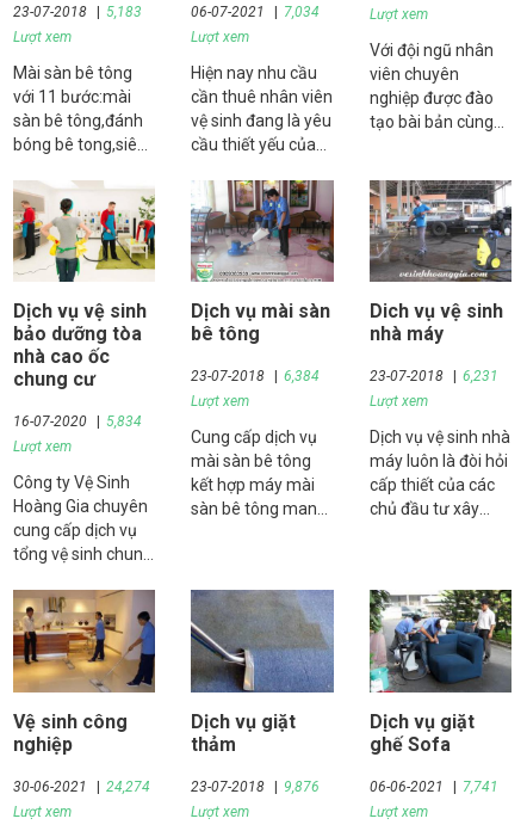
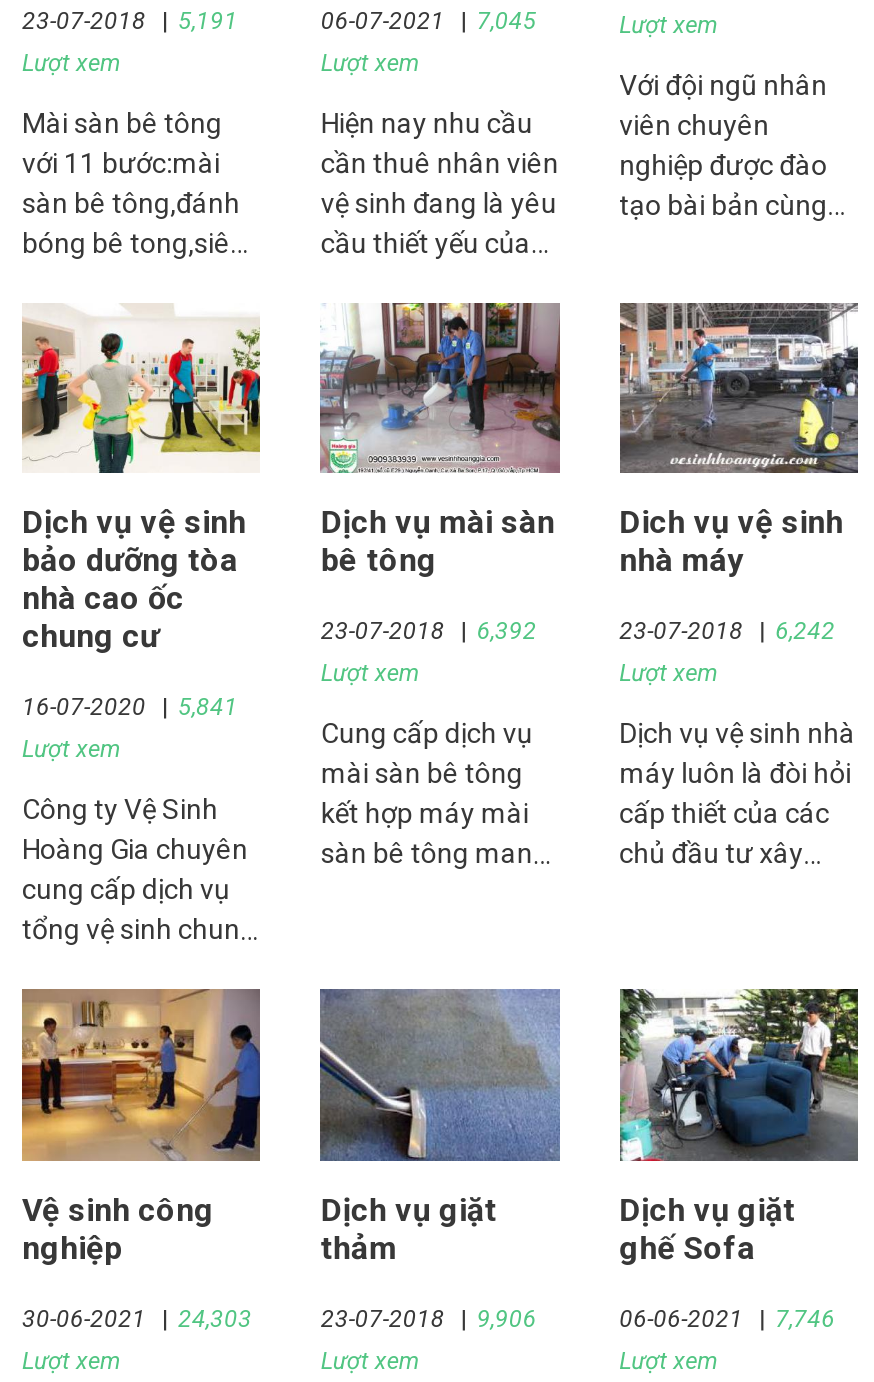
[13,4,142,20] 23-07-2018 5,183 -> [22,6,238,34] 23-07-2018 5,191
[191,4,320,20] 06-07-2021 7,034 -> [321,6,537,34] 06-07-2021 7,045
[191,368,320,385] 23-07-2018 6,384 -> [321,617,537,645] 23-07-2018 6,392
[369,368,498,385] 23-07-2018 6,231 -> [619,617,835,645] 23-07-2018 6,242
[13,413,142,430] 16-07-2020 5,834 -> [22,693,238,721] 16-07-2020 5,841
[106,778,150,795] 24,274 -> [178,1303,252,1331] 24,303
[191,778,320,795] 23-07-2018 9,876 -> [321,1303,537,1331] 23-07-2018 9,906
[369,778,498,795] 06-06-2021 7,741 -> [619,1303,835,1331] 06-06-2021 7,746

